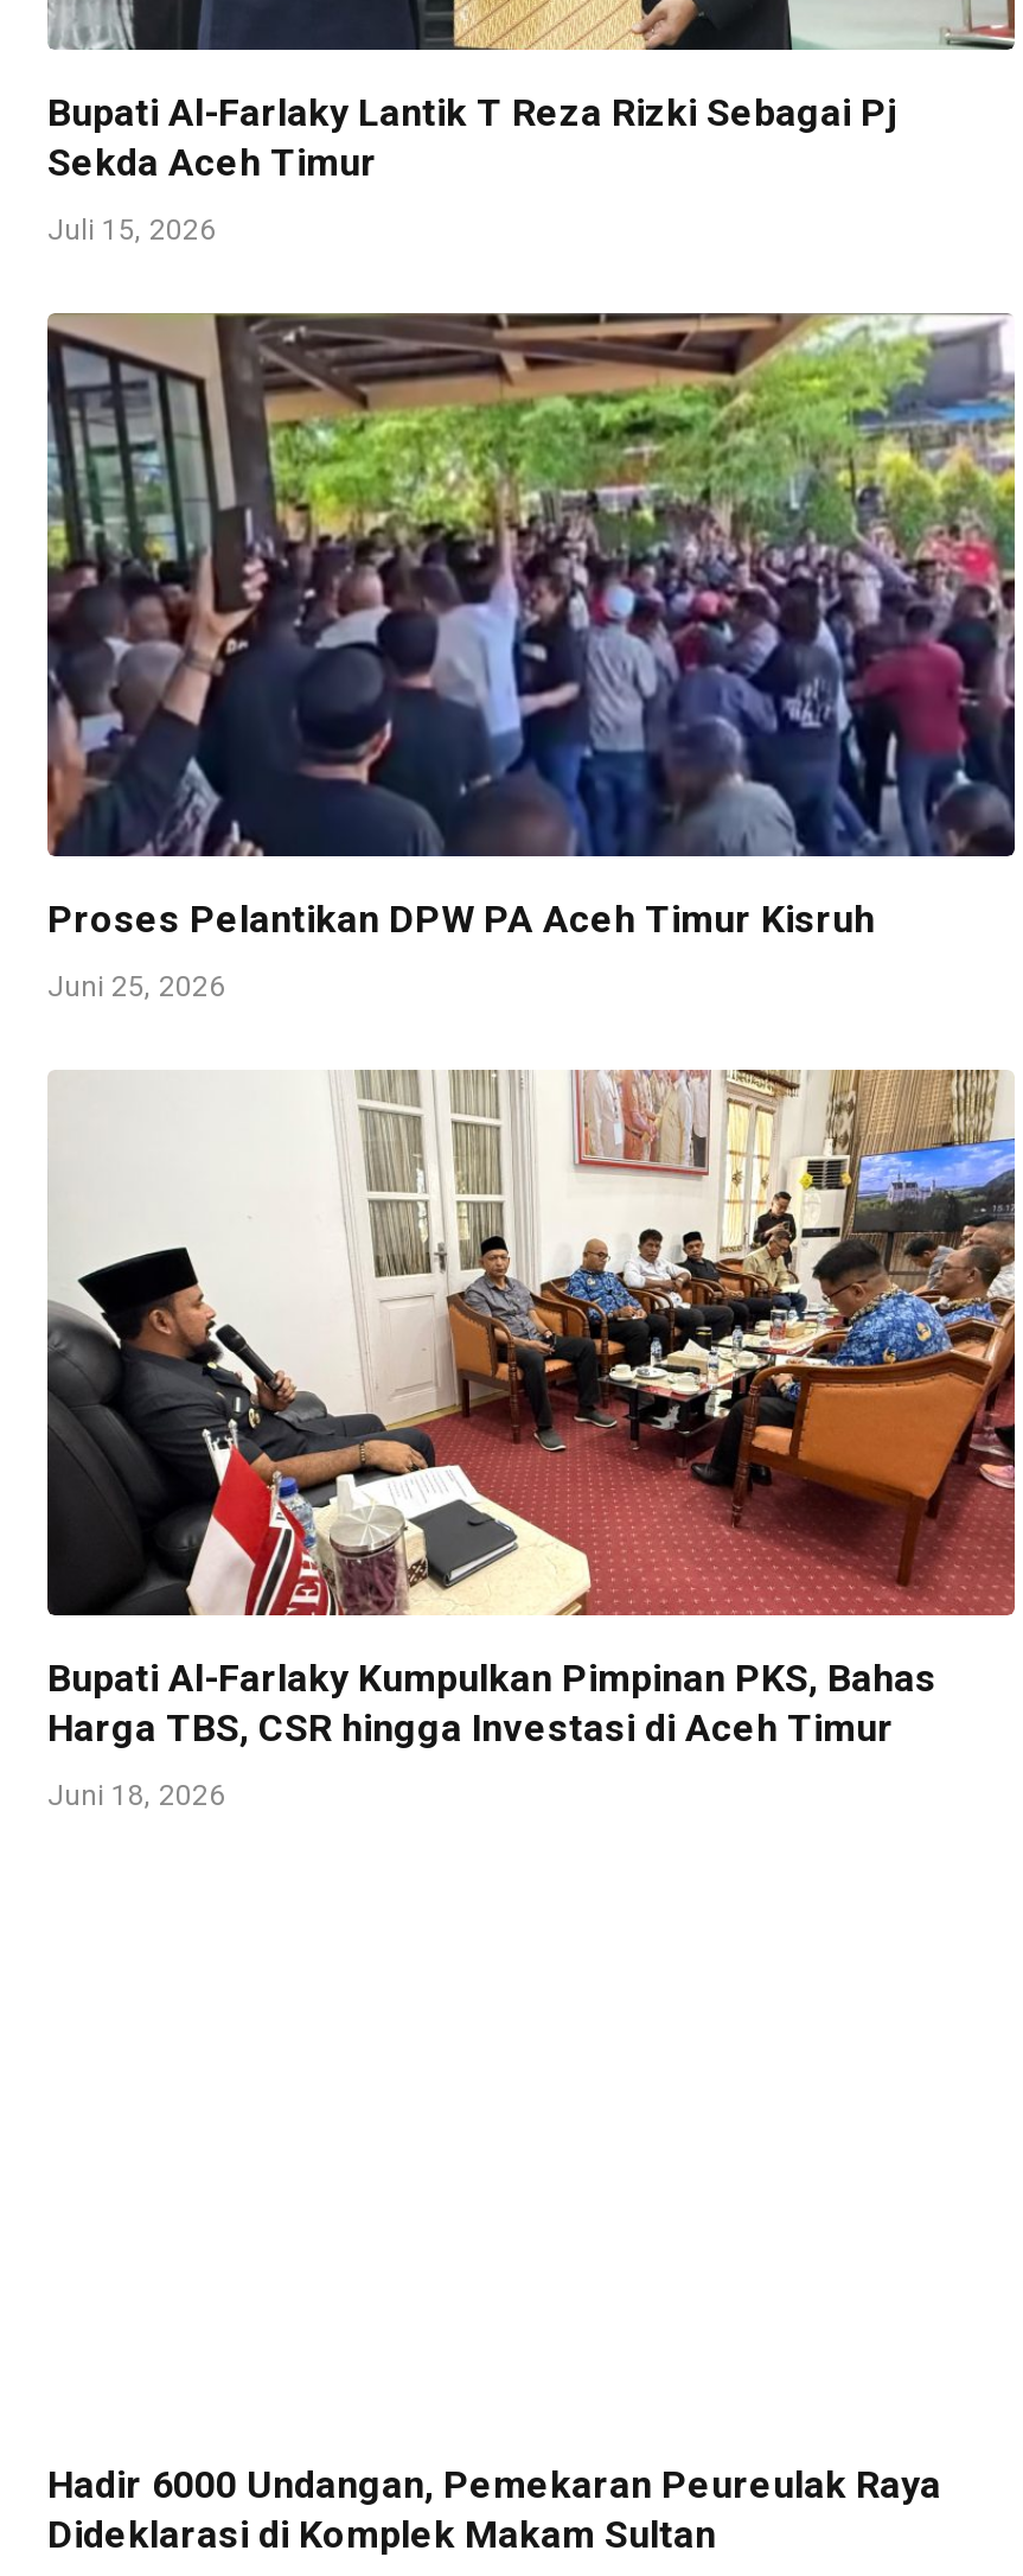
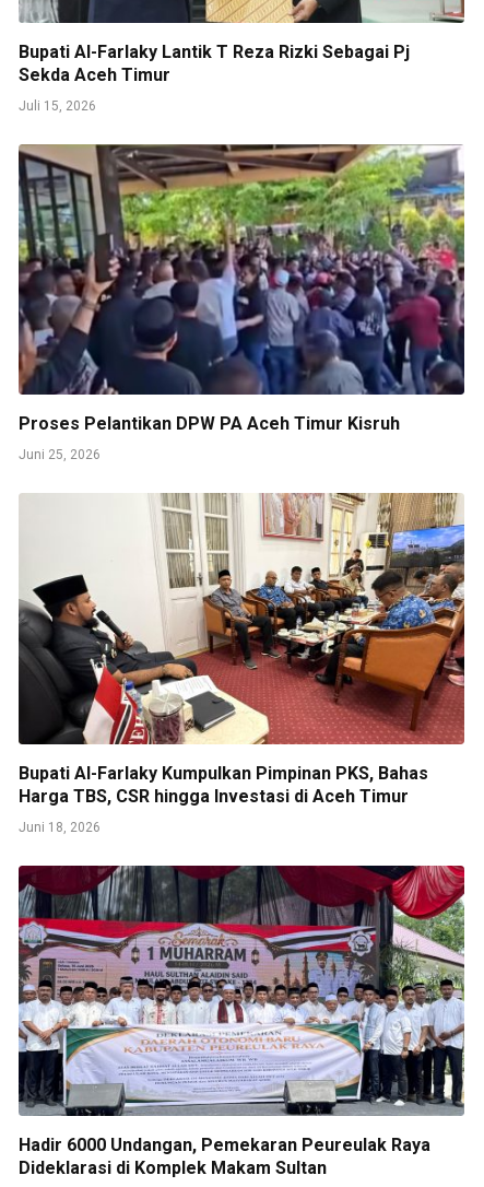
none -> [17,865,465,1117] [image]

